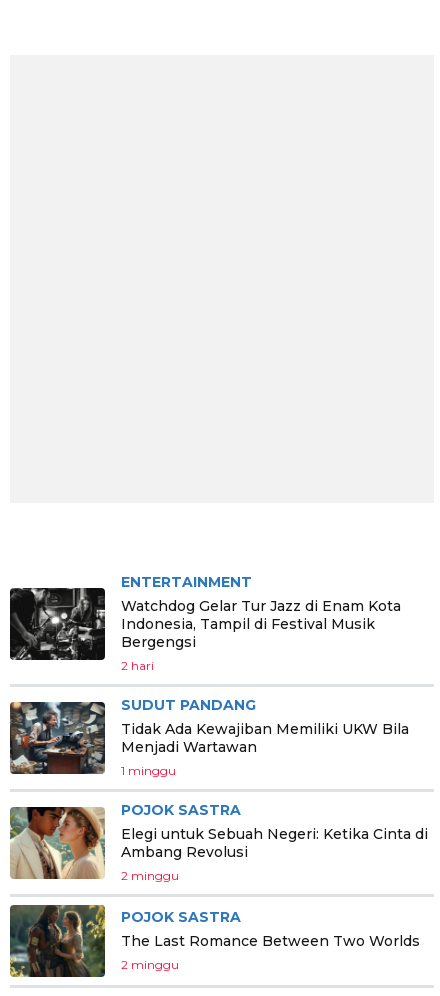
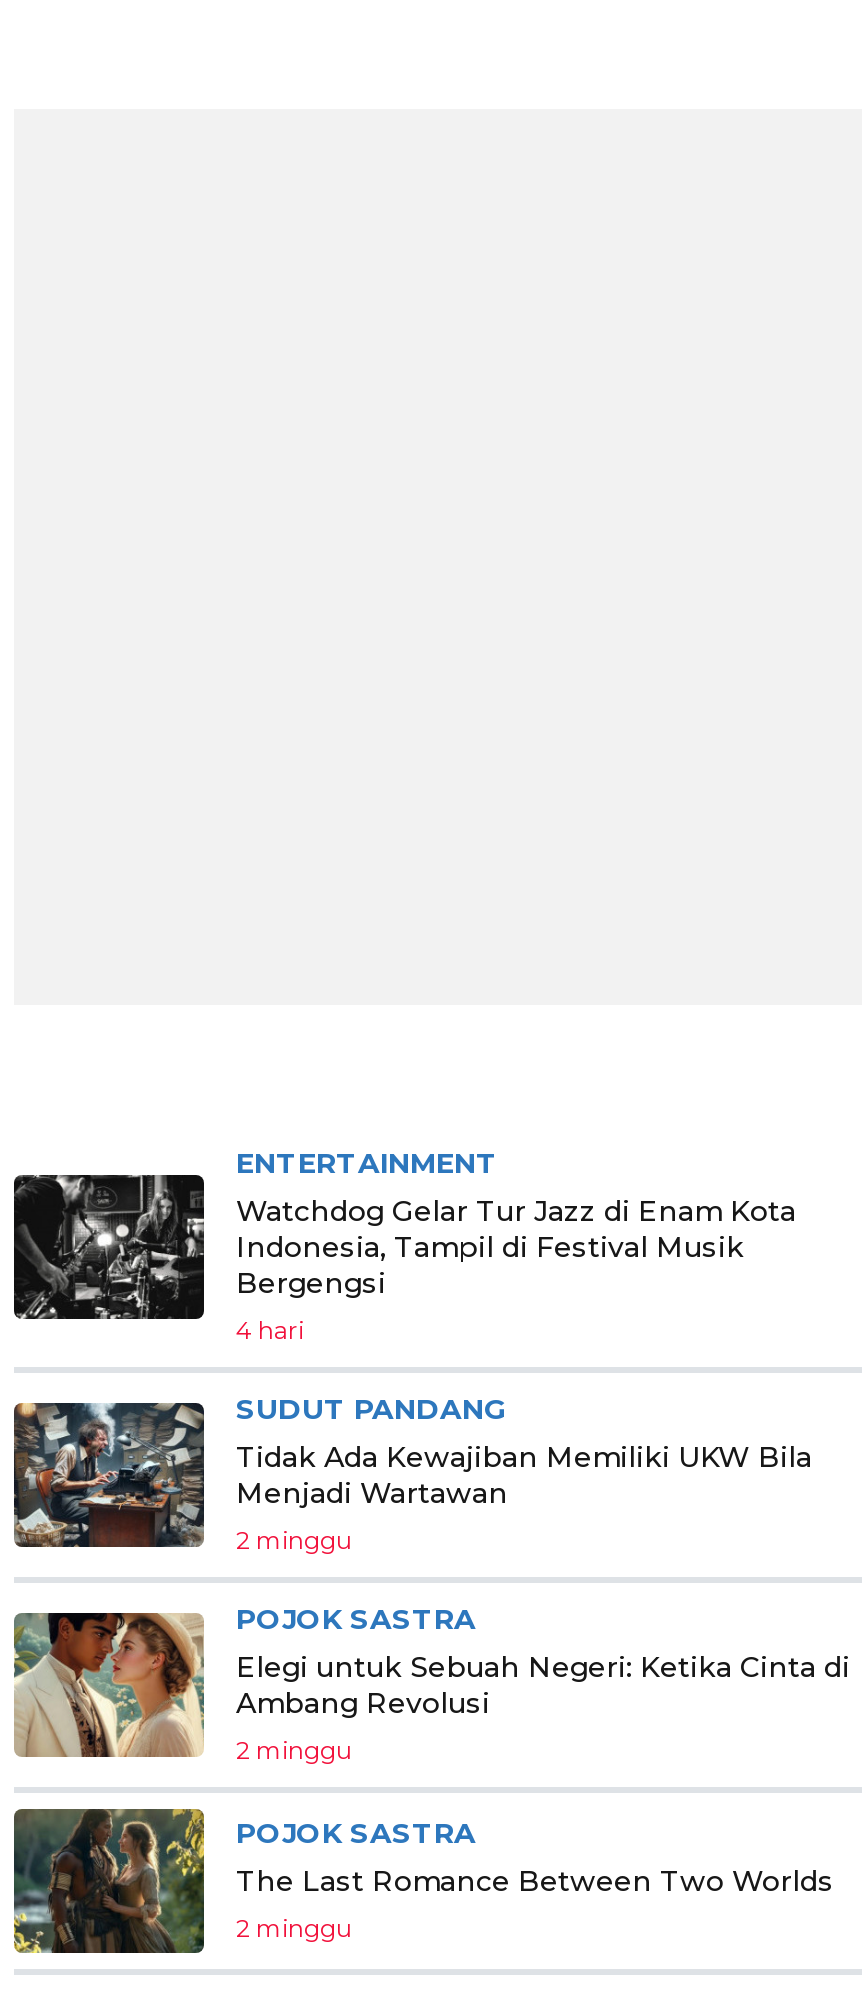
[121,658,154,673] 2 hari -> [236,1316,304,1346] 4 hari
[121,763,176,778] 1 minggu -> [236,1526,352,1556] 2 minggu

